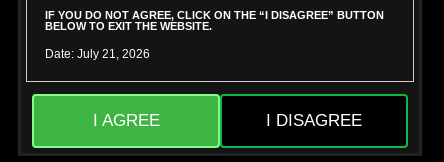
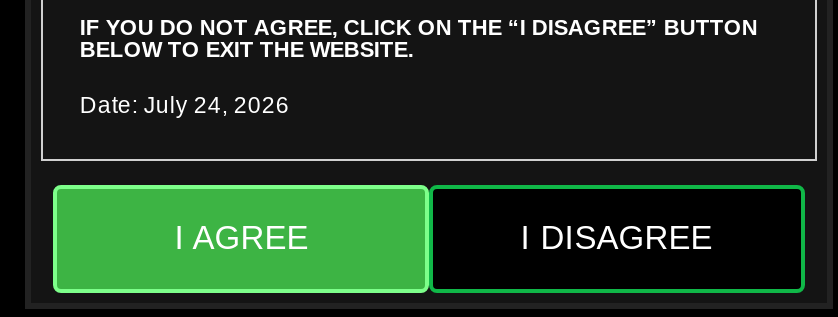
[45,47,150,60] Date: July 21, 2026 -> [80,92,290,118] Date: July 24, 2026

